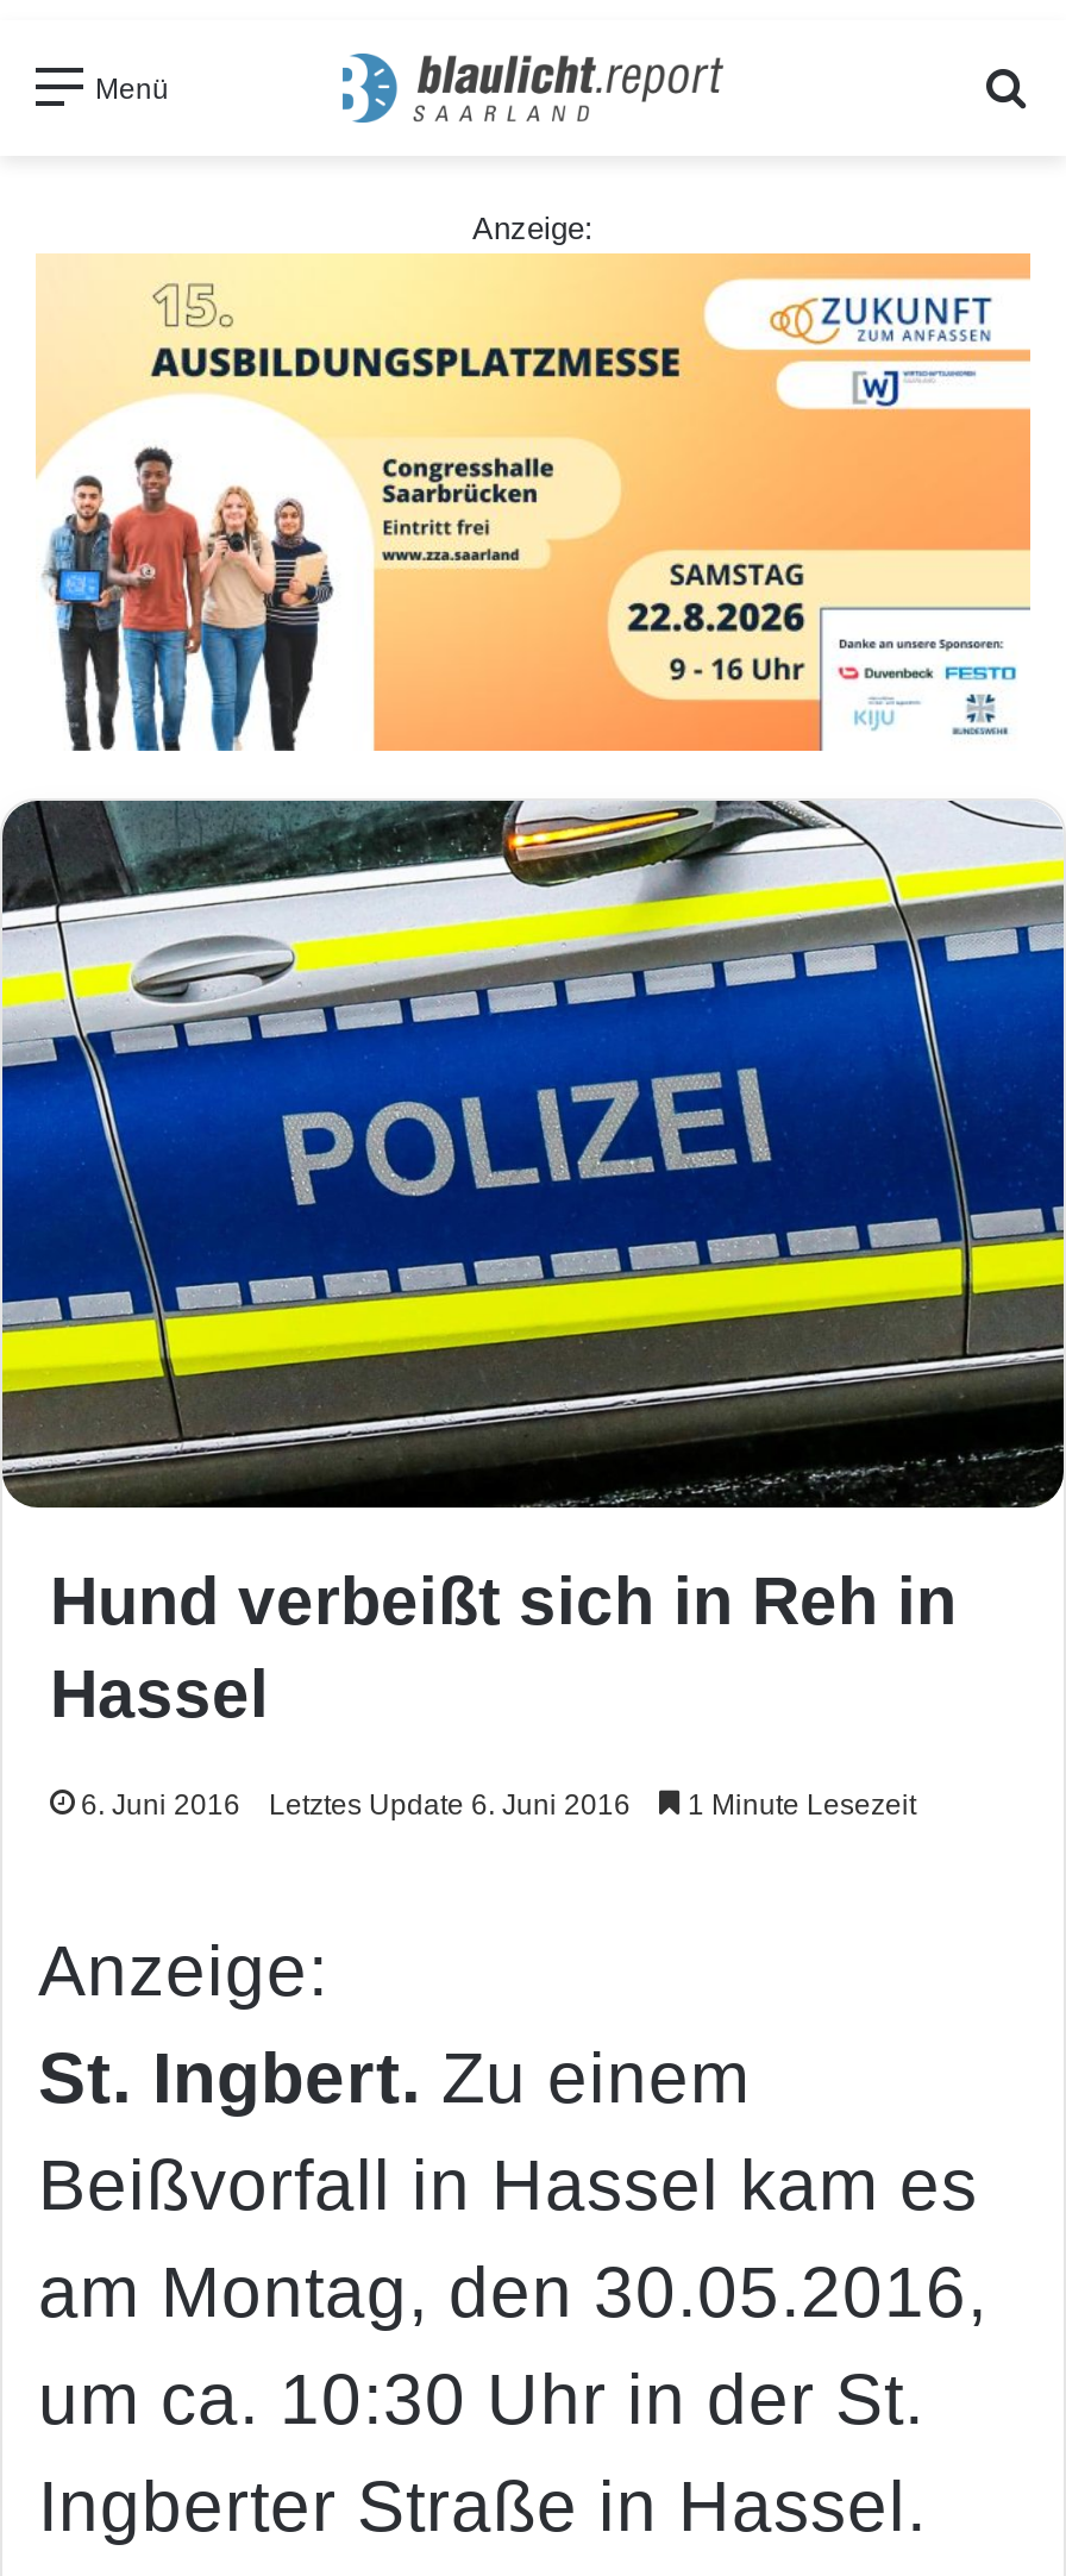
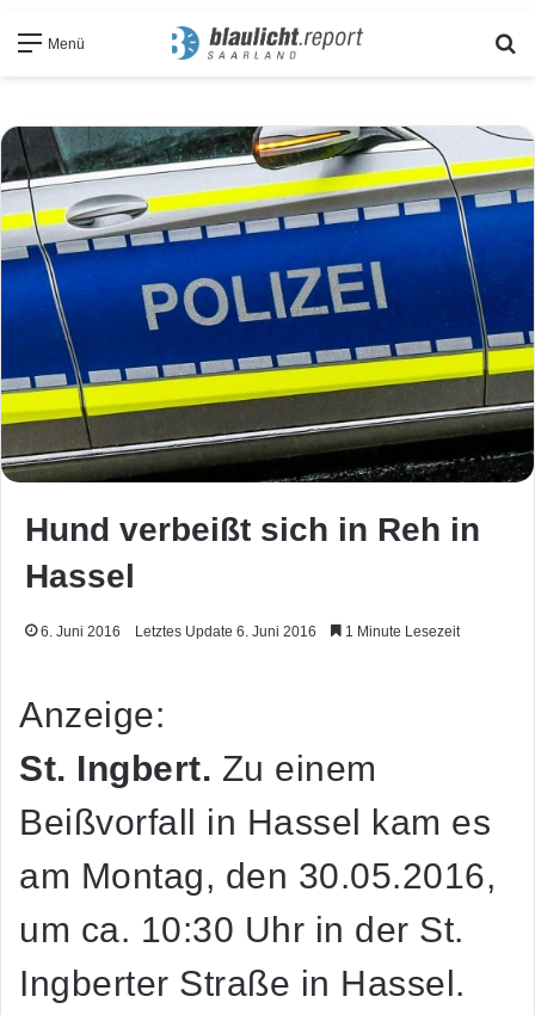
[472,210,594,245] Anzeige: -> none
[36,253,1033,753] [image] -> none

